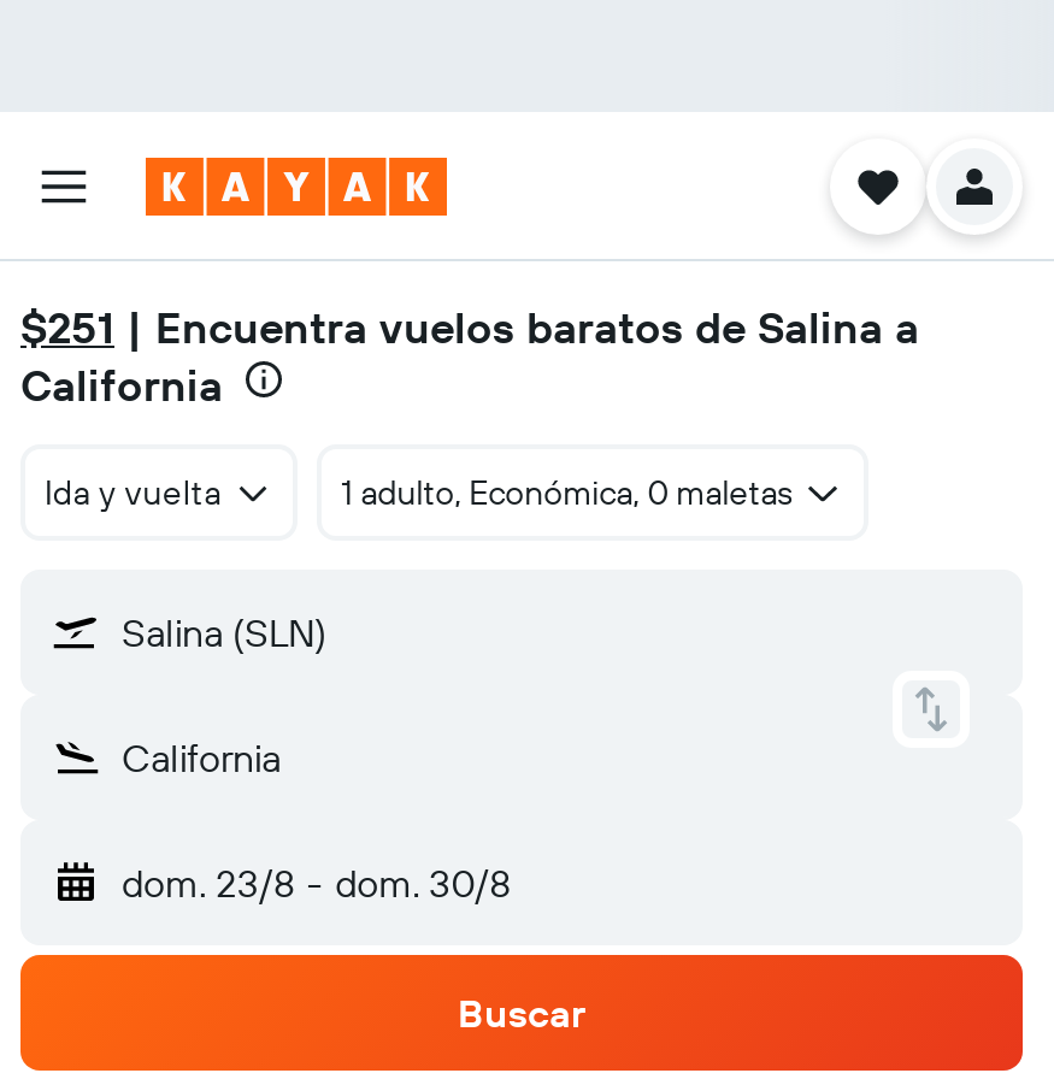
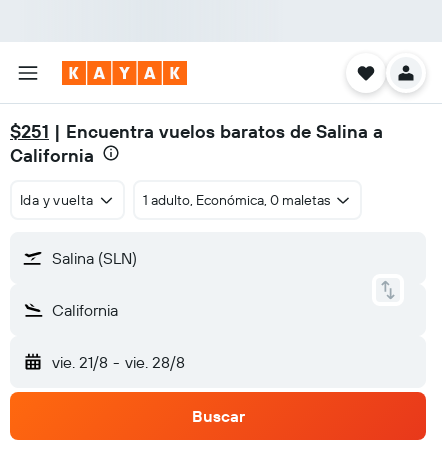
[122,859,511,907] dom. 23/8 - dom. 30/8 -> [52,352,185,372] vie. 21/8 - vie. 28/8

